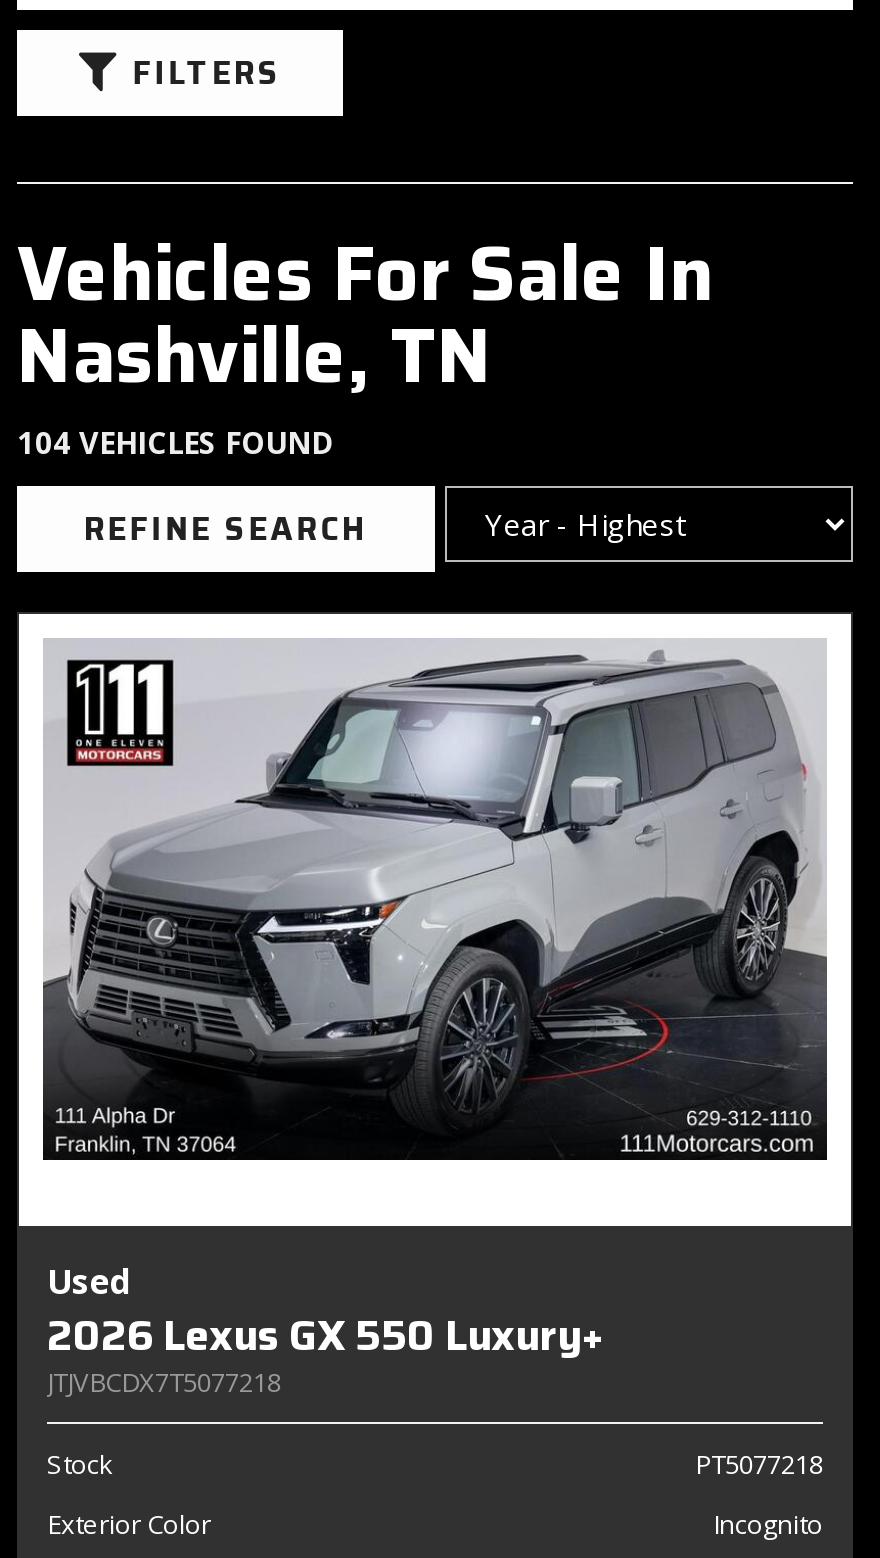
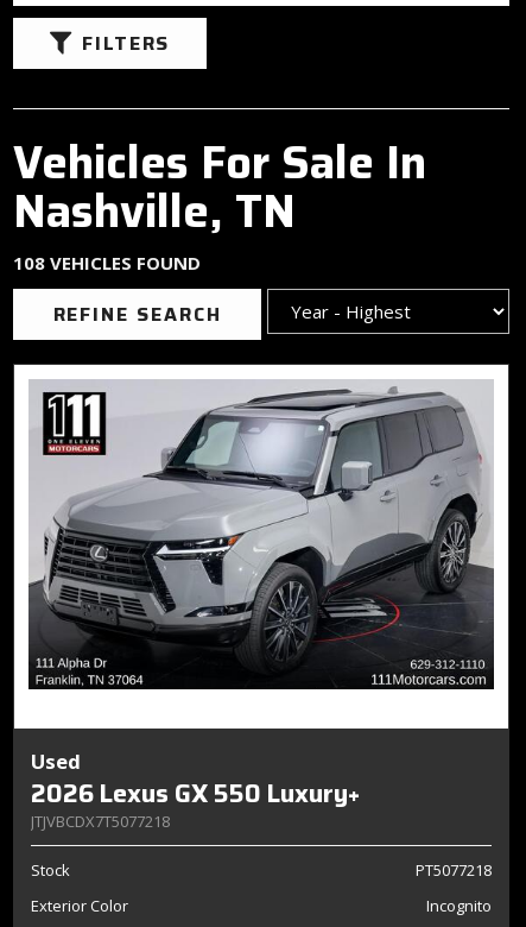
[17,422,333,462] 104 VEHICLES FOUND -> [13,251,201,275] 108 VEHICLES FOUND

